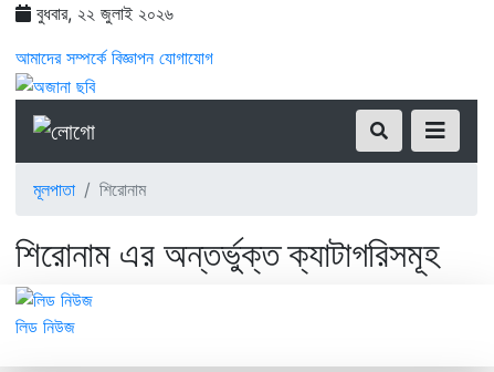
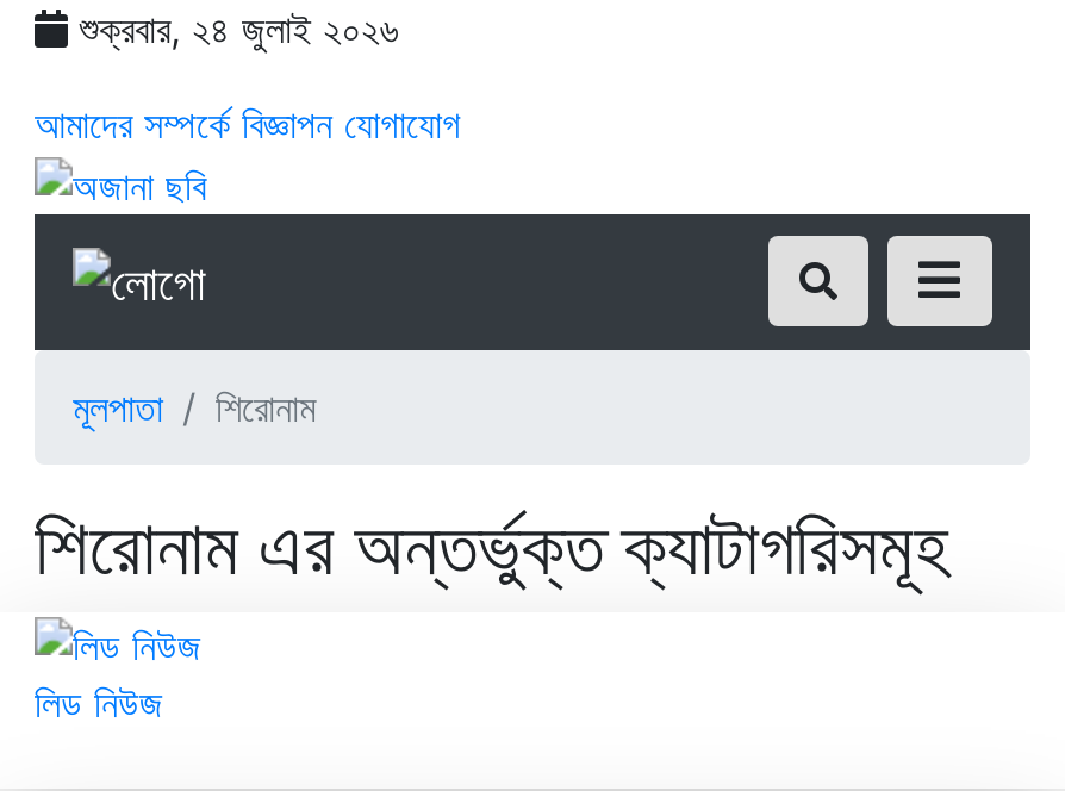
[31,2,174,24] বুধবার, ২২ জুলাই ২০২৬ -> [68,5,399,52] শুক্রবার, ২৪ জুলাই ২০২৬

